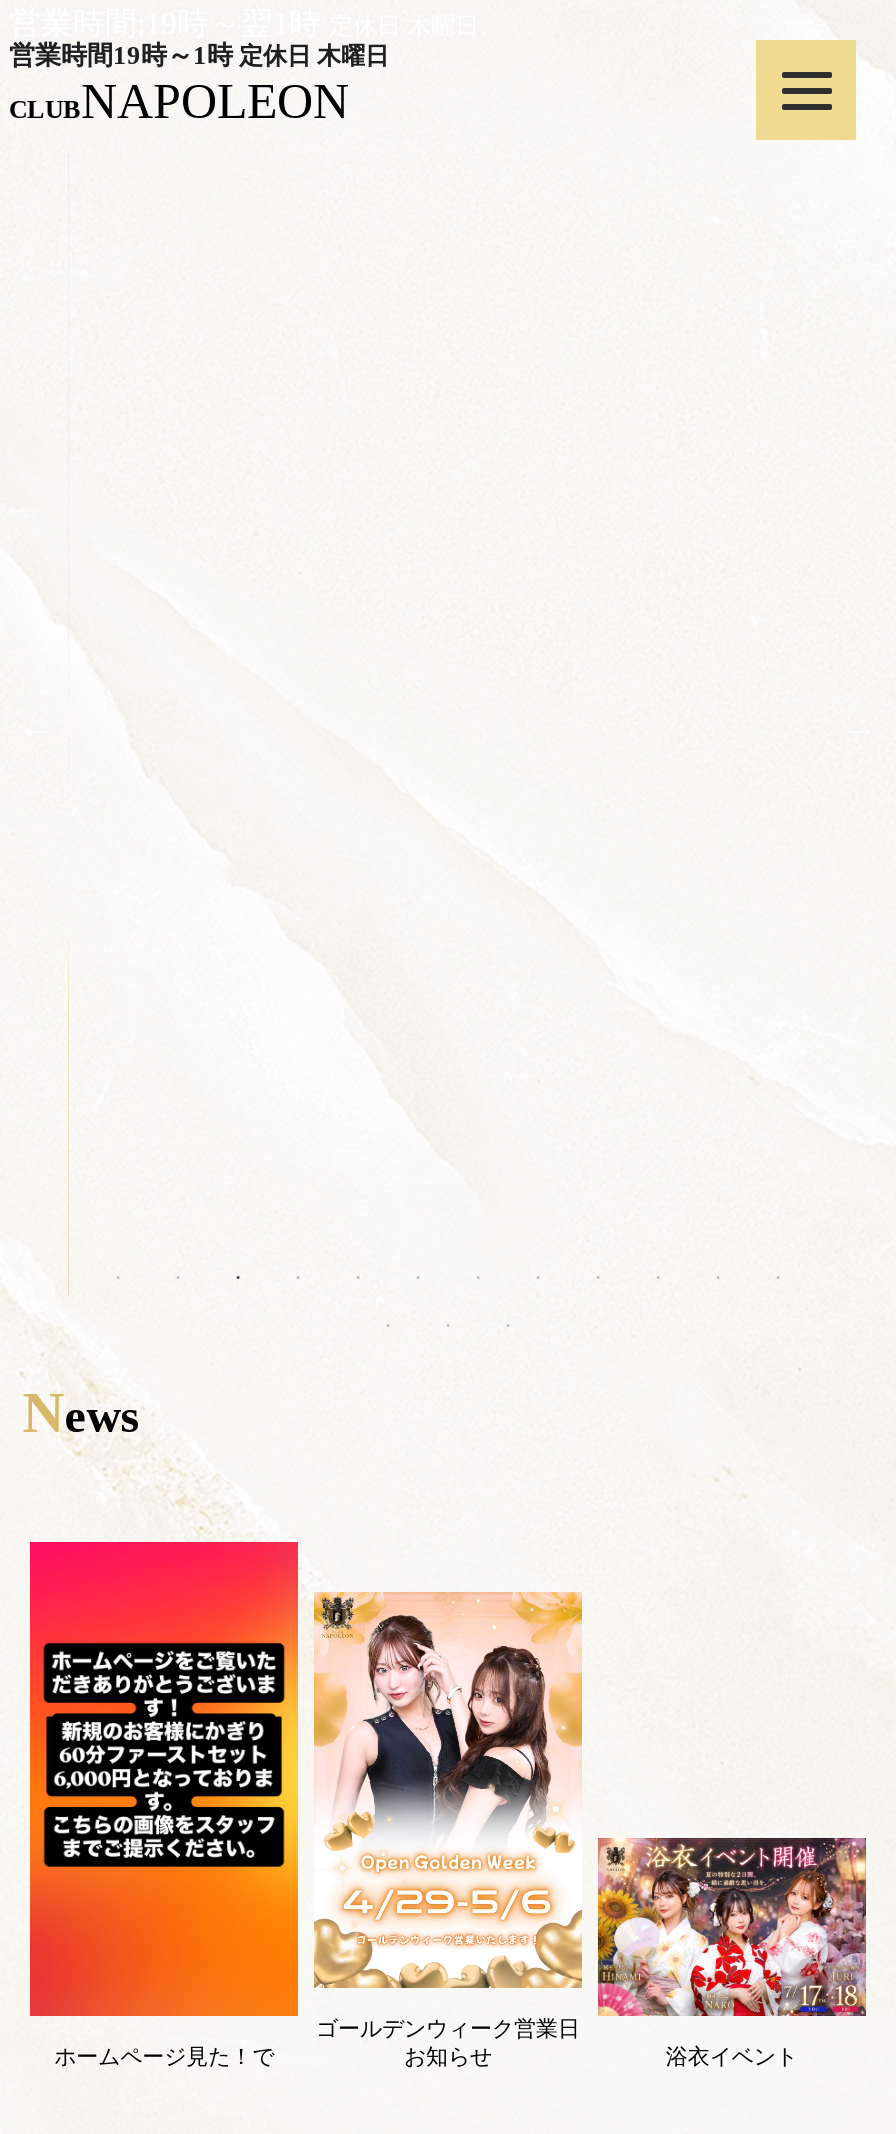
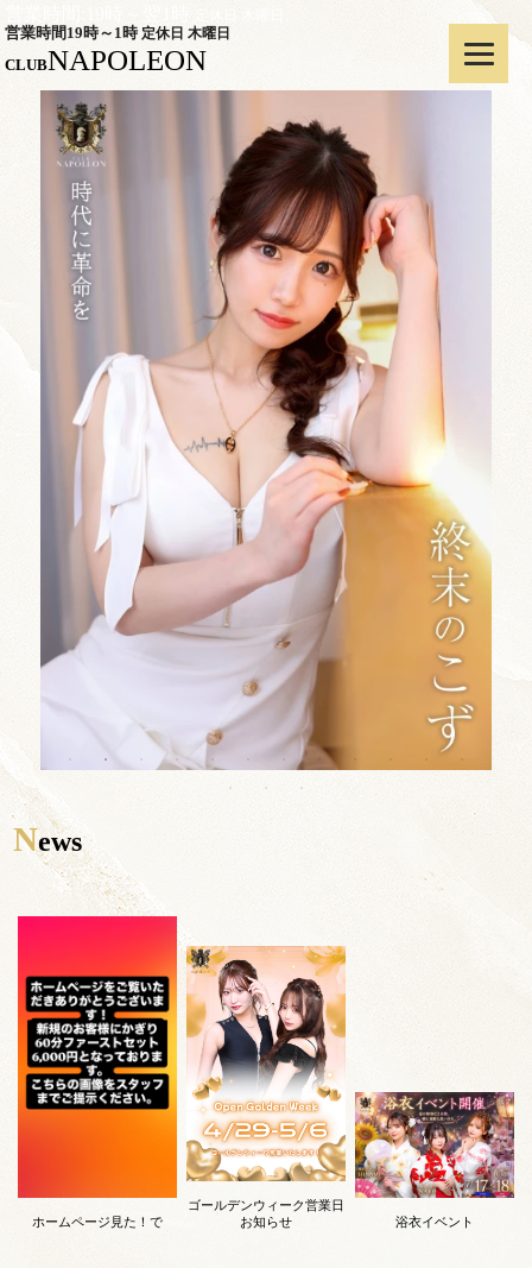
none -> [39,89,493,771] [image]

